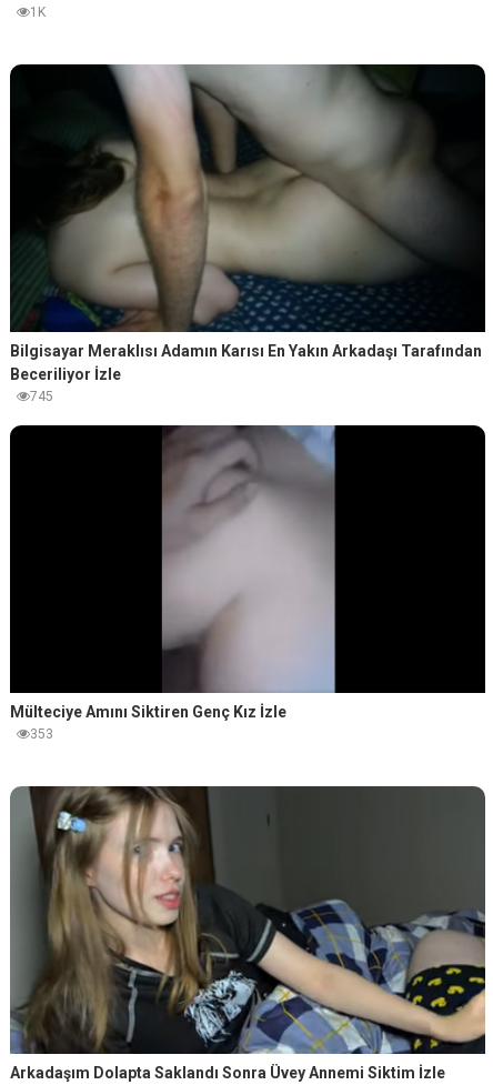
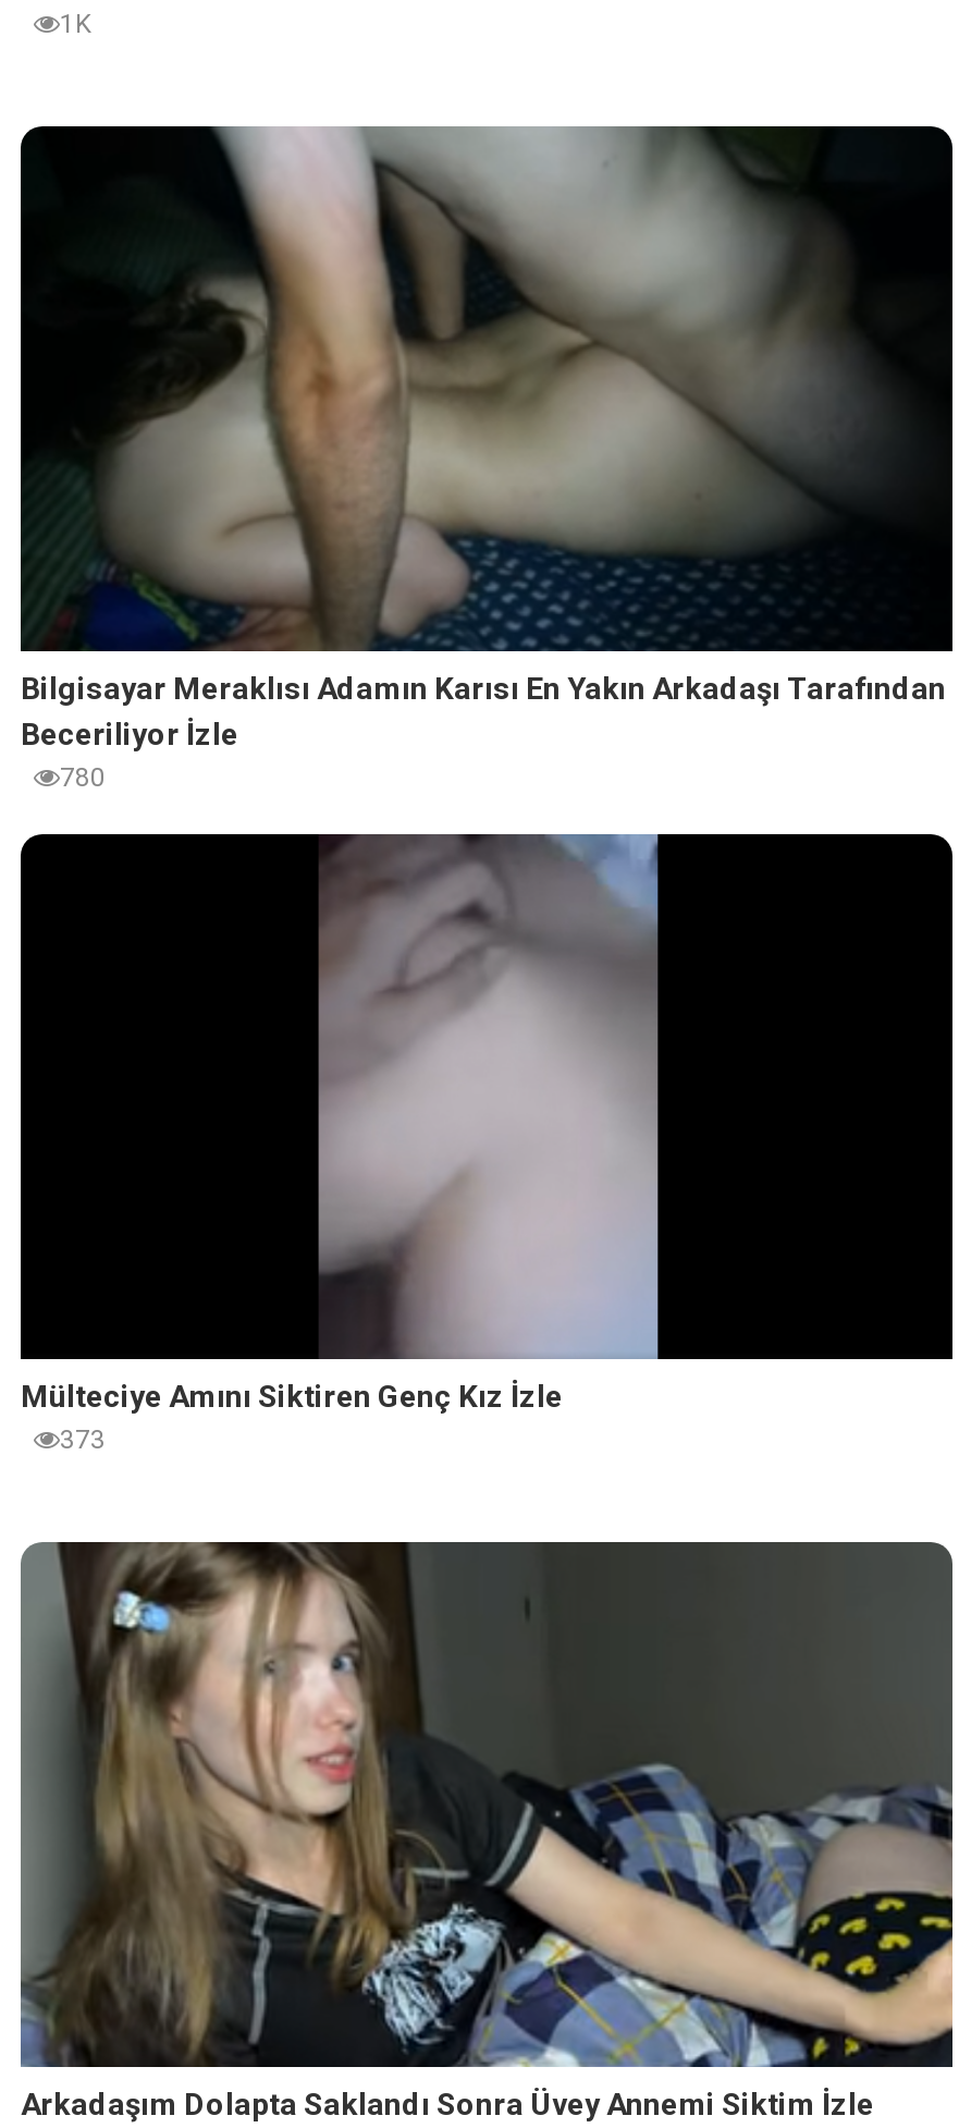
[30,388,53,404] 745 -> [60,762,106,792] 780
[30,726,53,742] 353 -> [60,1424,106,1455] 373

